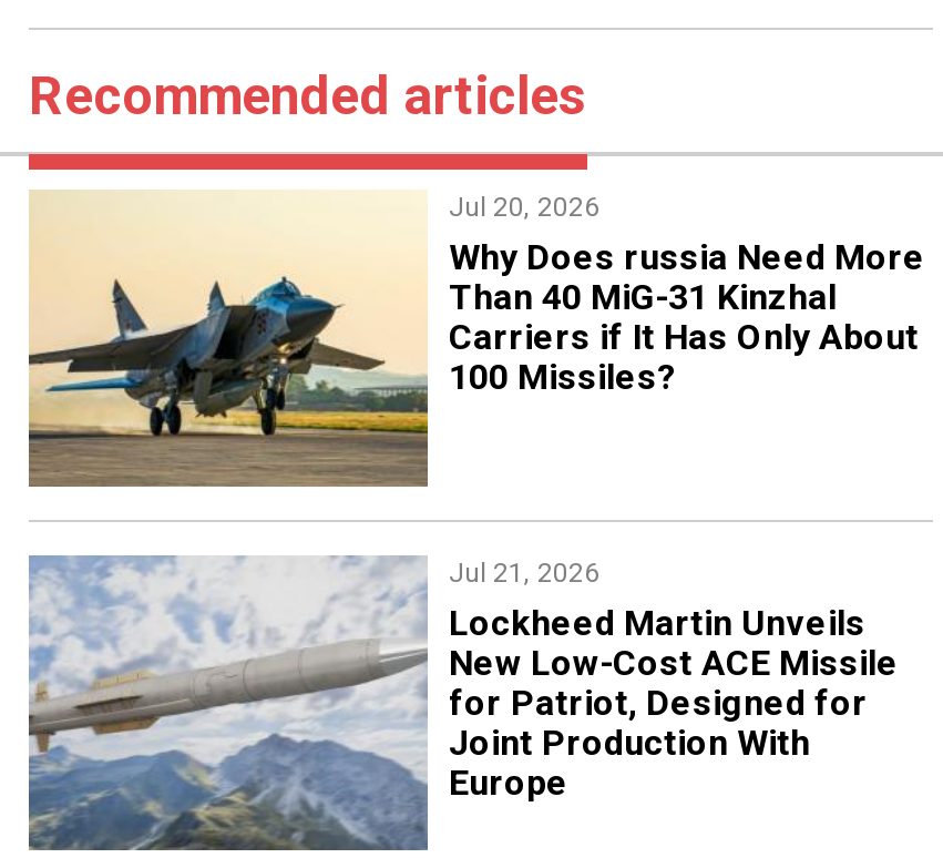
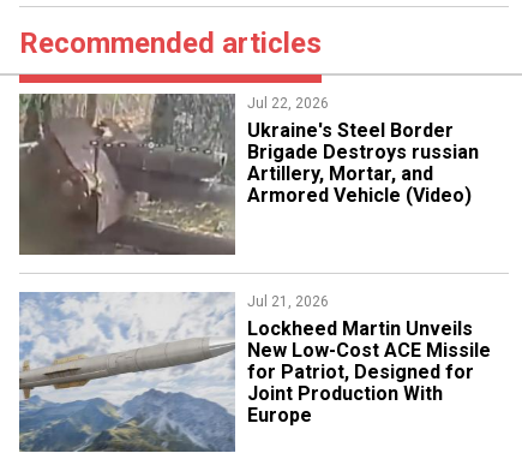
[27,190,925,487] [image] | Jul 20, 2026 | Why Does russia Need More | Than 40 MiG-31 Kinzhal | Carriers if It Has Only About | 100 Missiles? -> [18,93,478,256] [image] | Jul 22, 2026 | Ukraine's Steel Border | Brigade Destroys russian | Artillery, Mortar, and | Armored Vehicle (Video)

